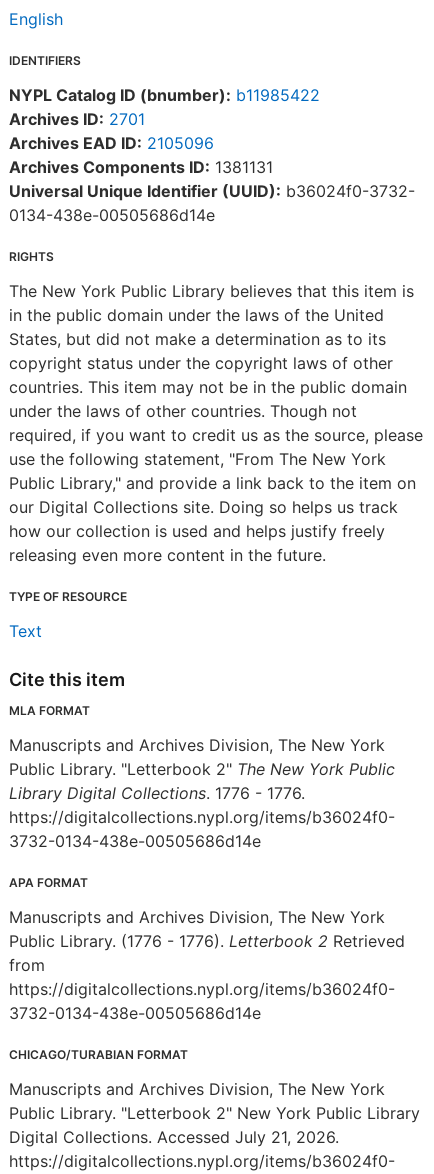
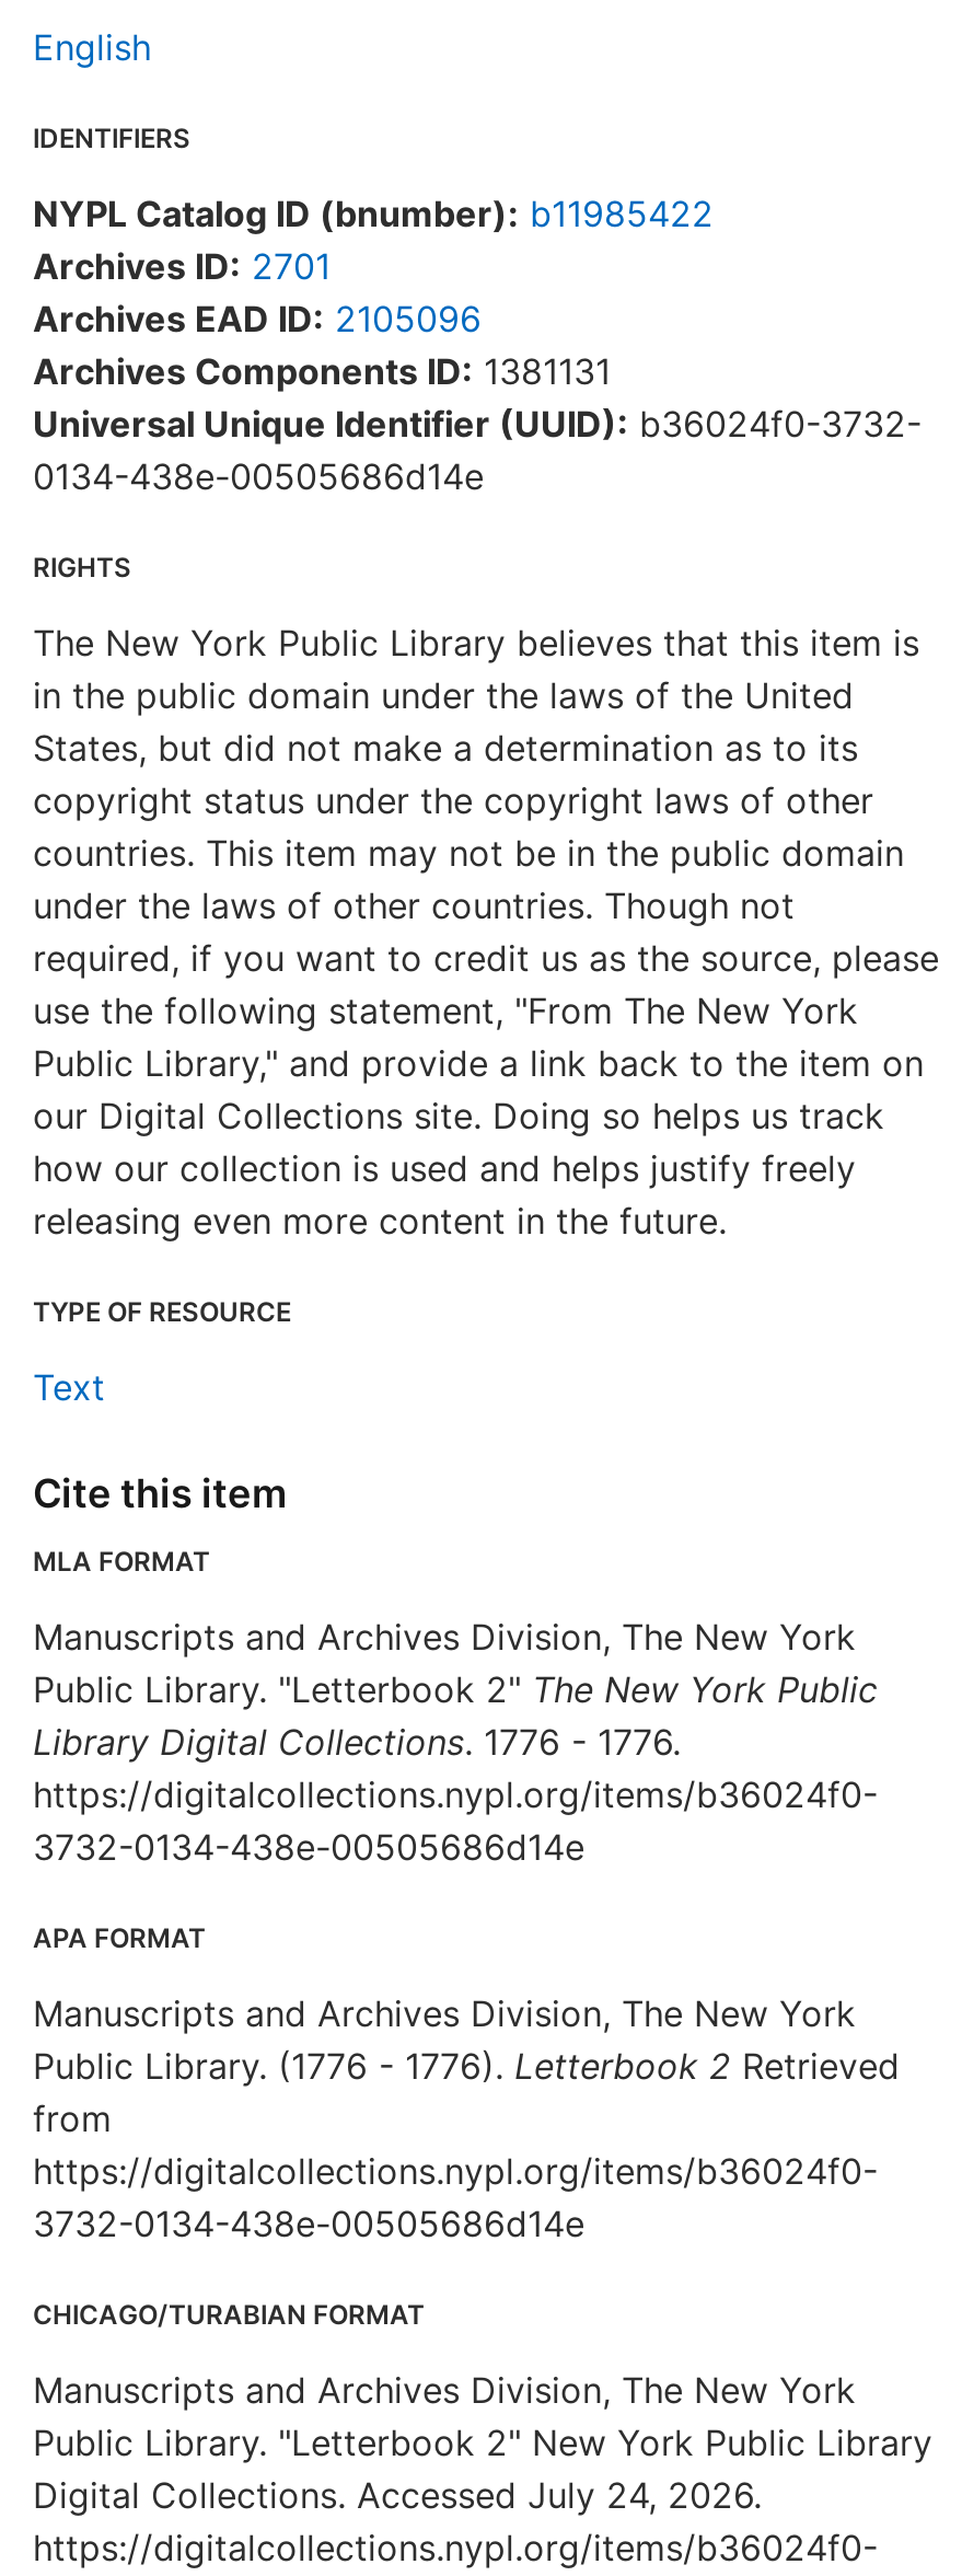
[9,1127,339,1147] Digital Collections. Accessed July 21, 2026. -> [33,2473,762,2517] Digital Collections. Accessed July 24, 2026.

